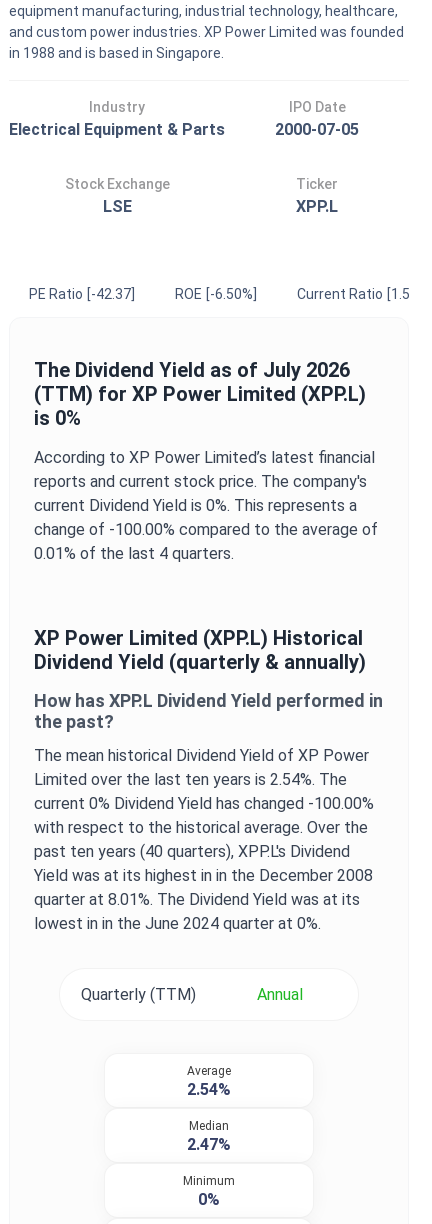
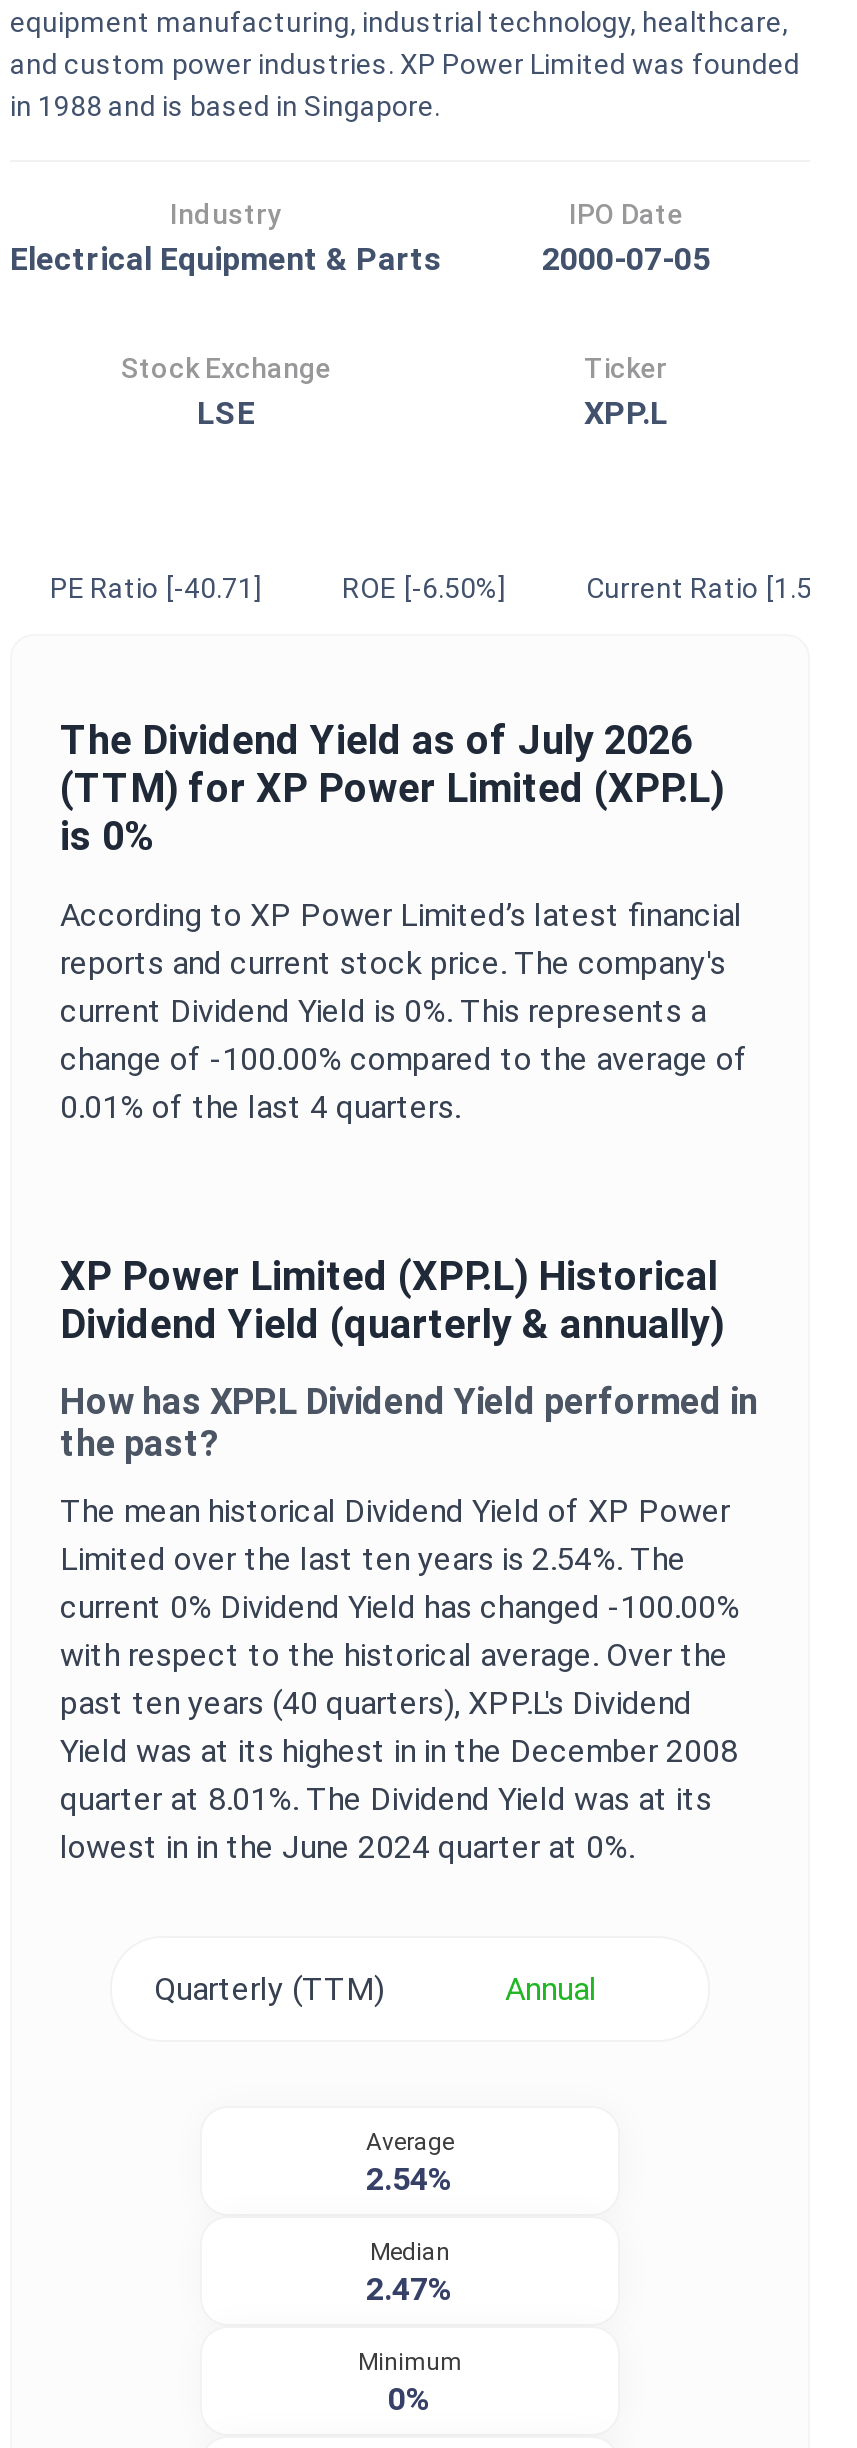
[29,286,135,302] PE Ratio [-42.37] -> [50,572,262,604] PE Ratio [-40.71]

